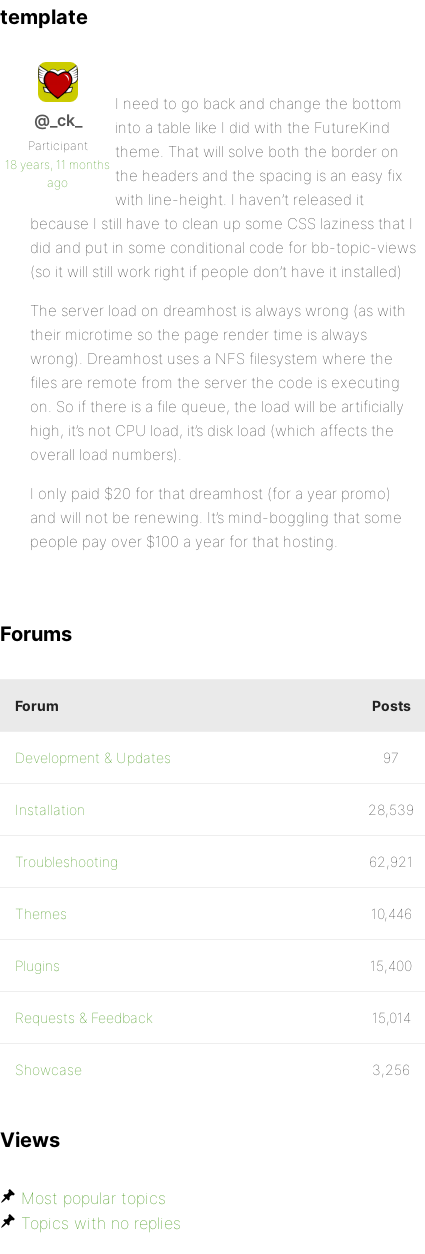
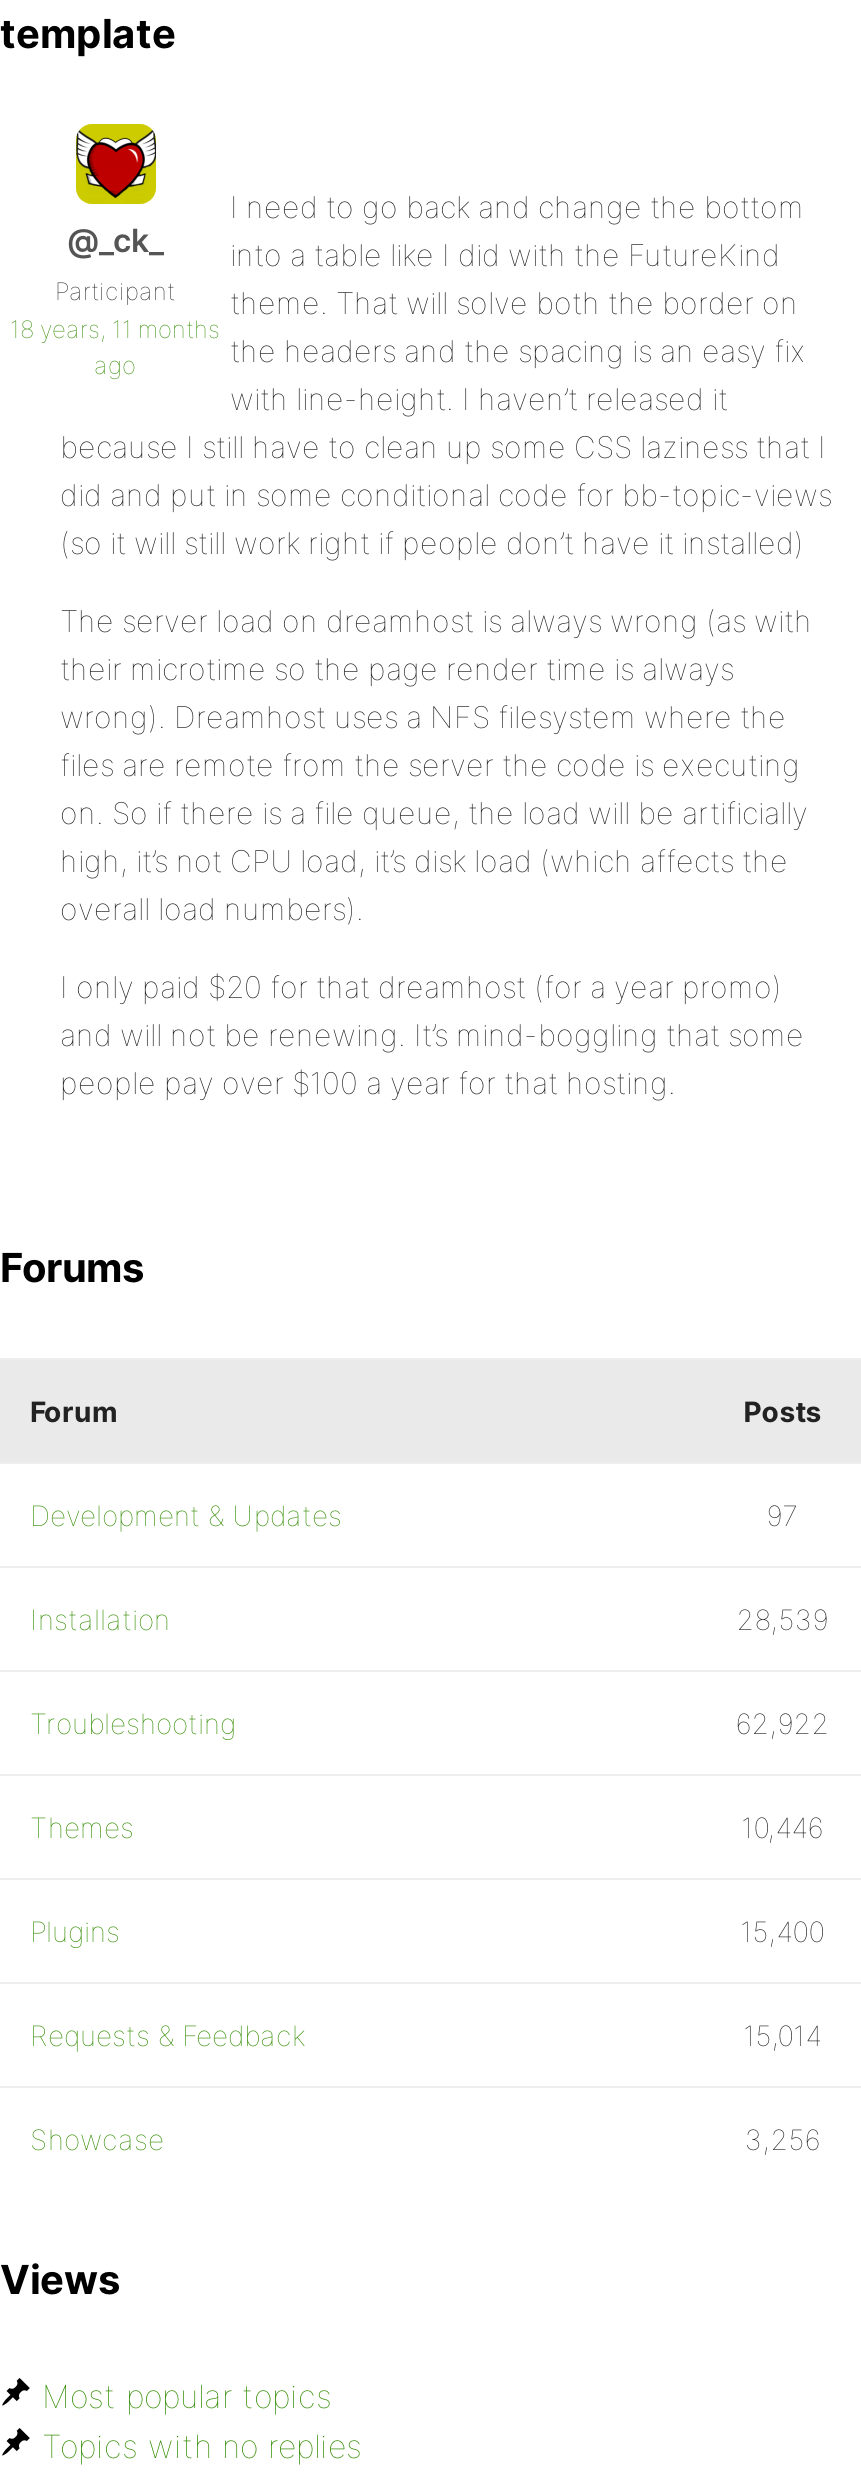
[369,853,413,870] 62,921 -> [735,1706,829,1740] 62,922

